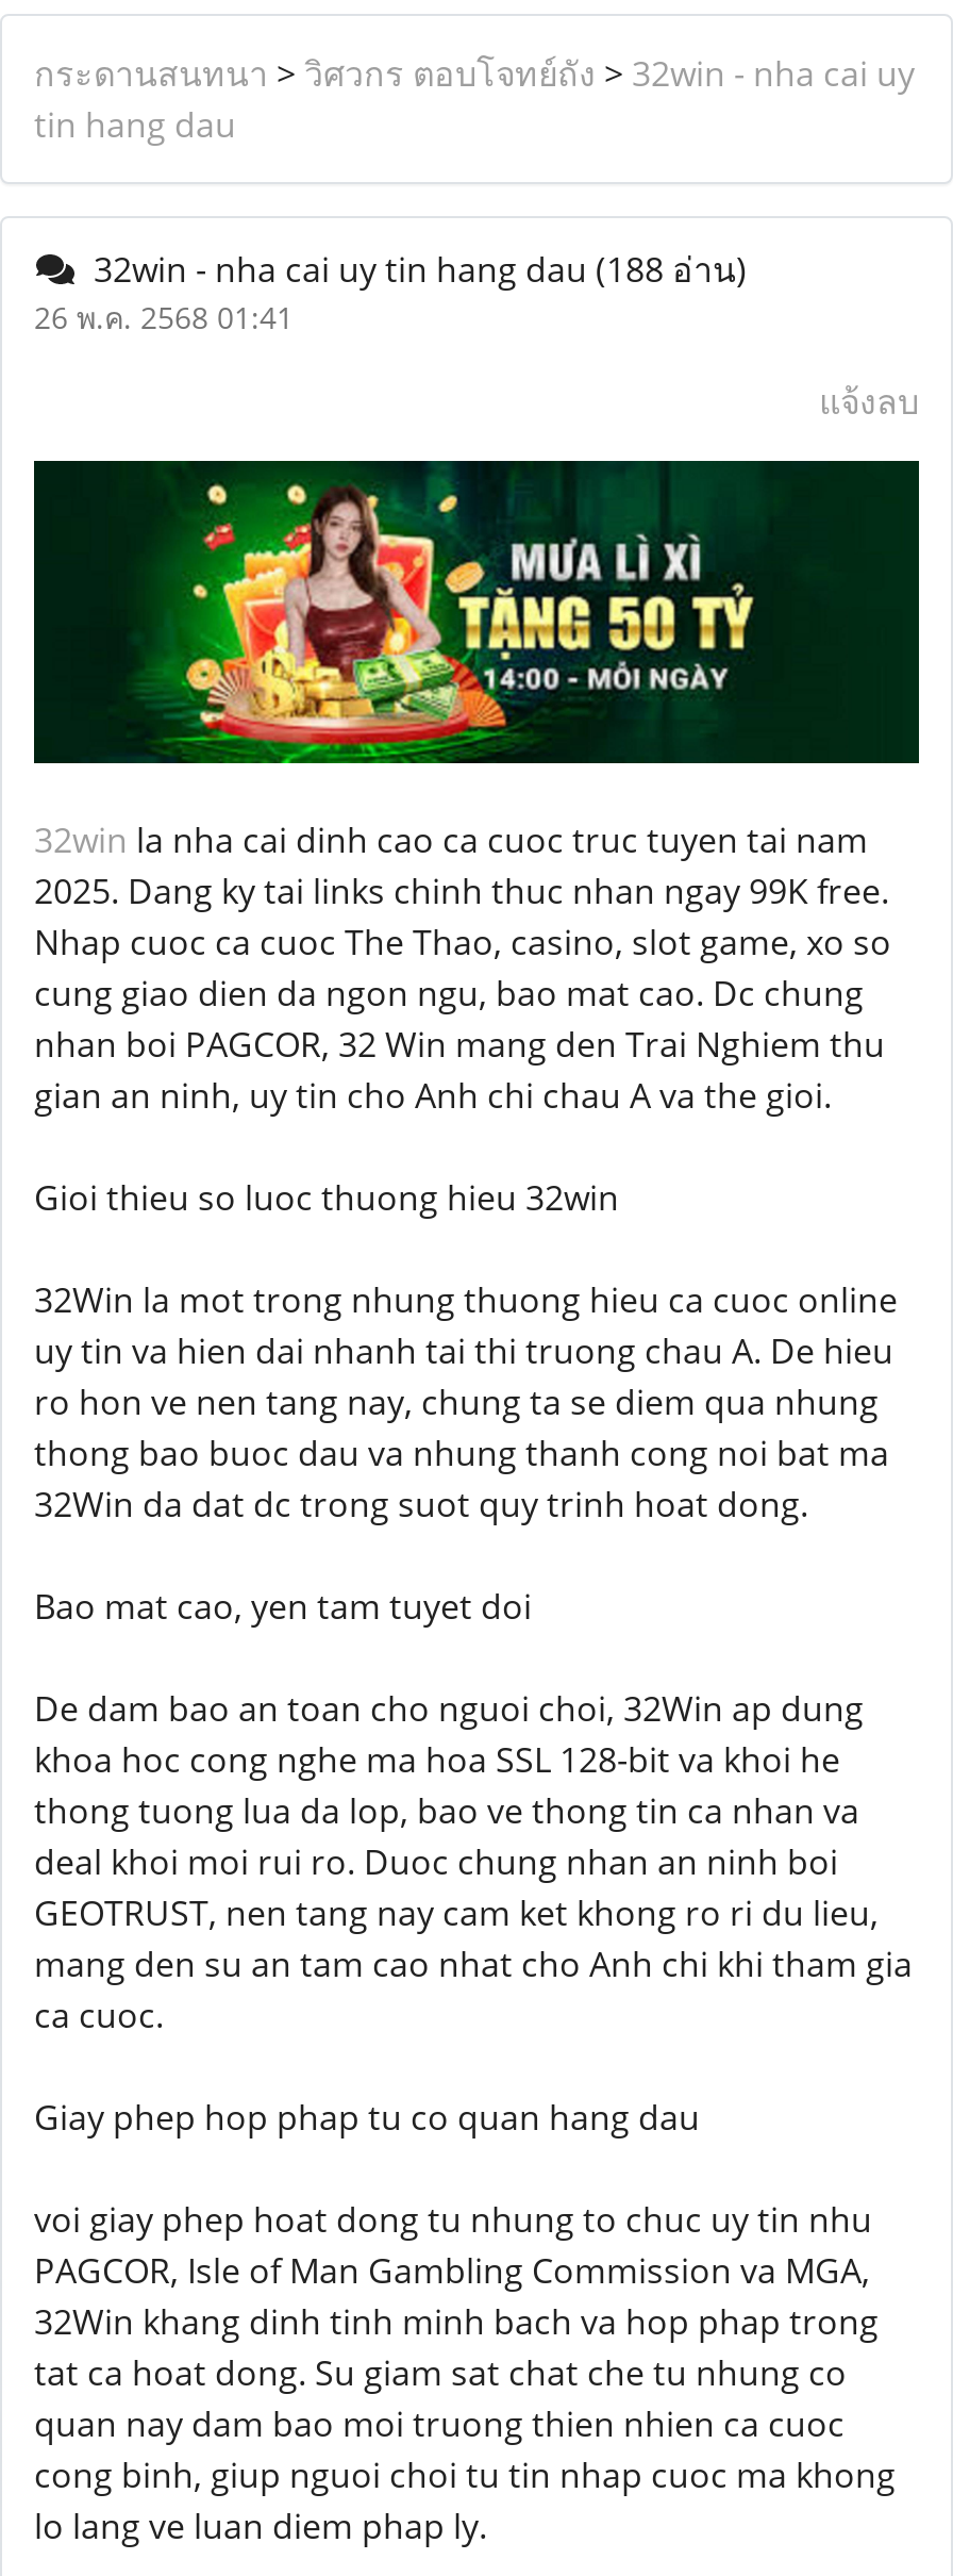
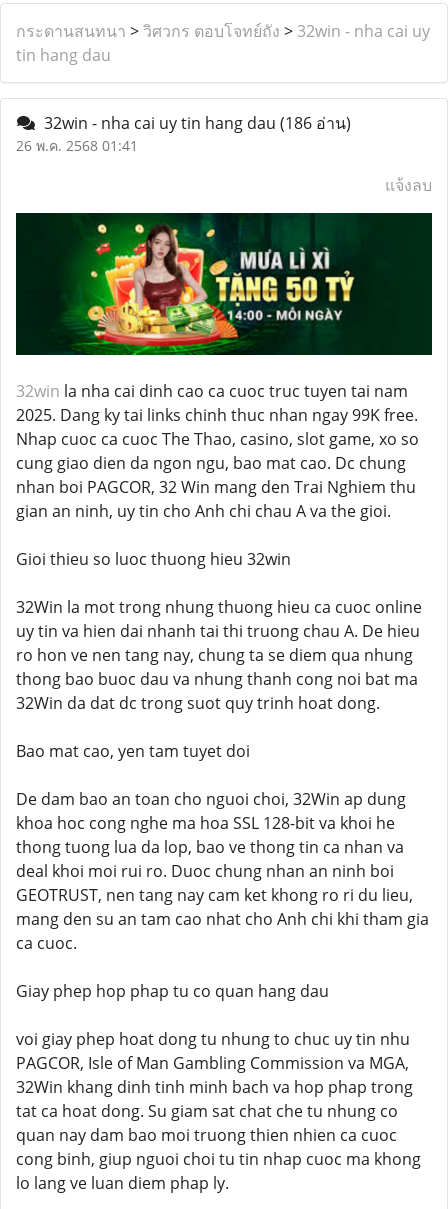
[77,246,747,293] 32win - nha cai uy tin hang dau (188 อ่าน) -> [36,112,351,134] 32win - nha cai uy tin hang dau (186 อ่าน)

